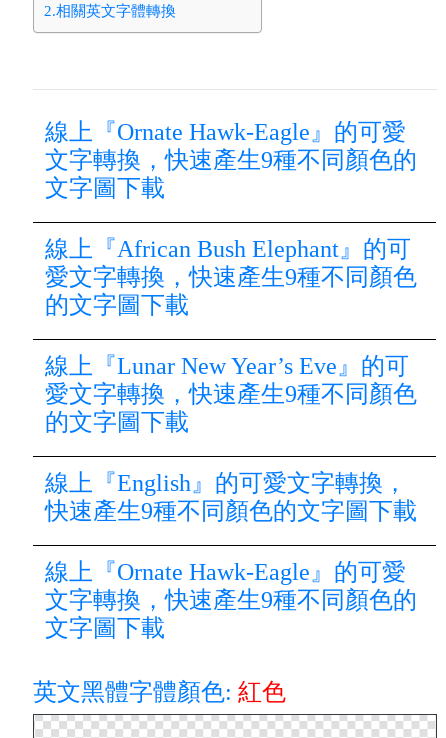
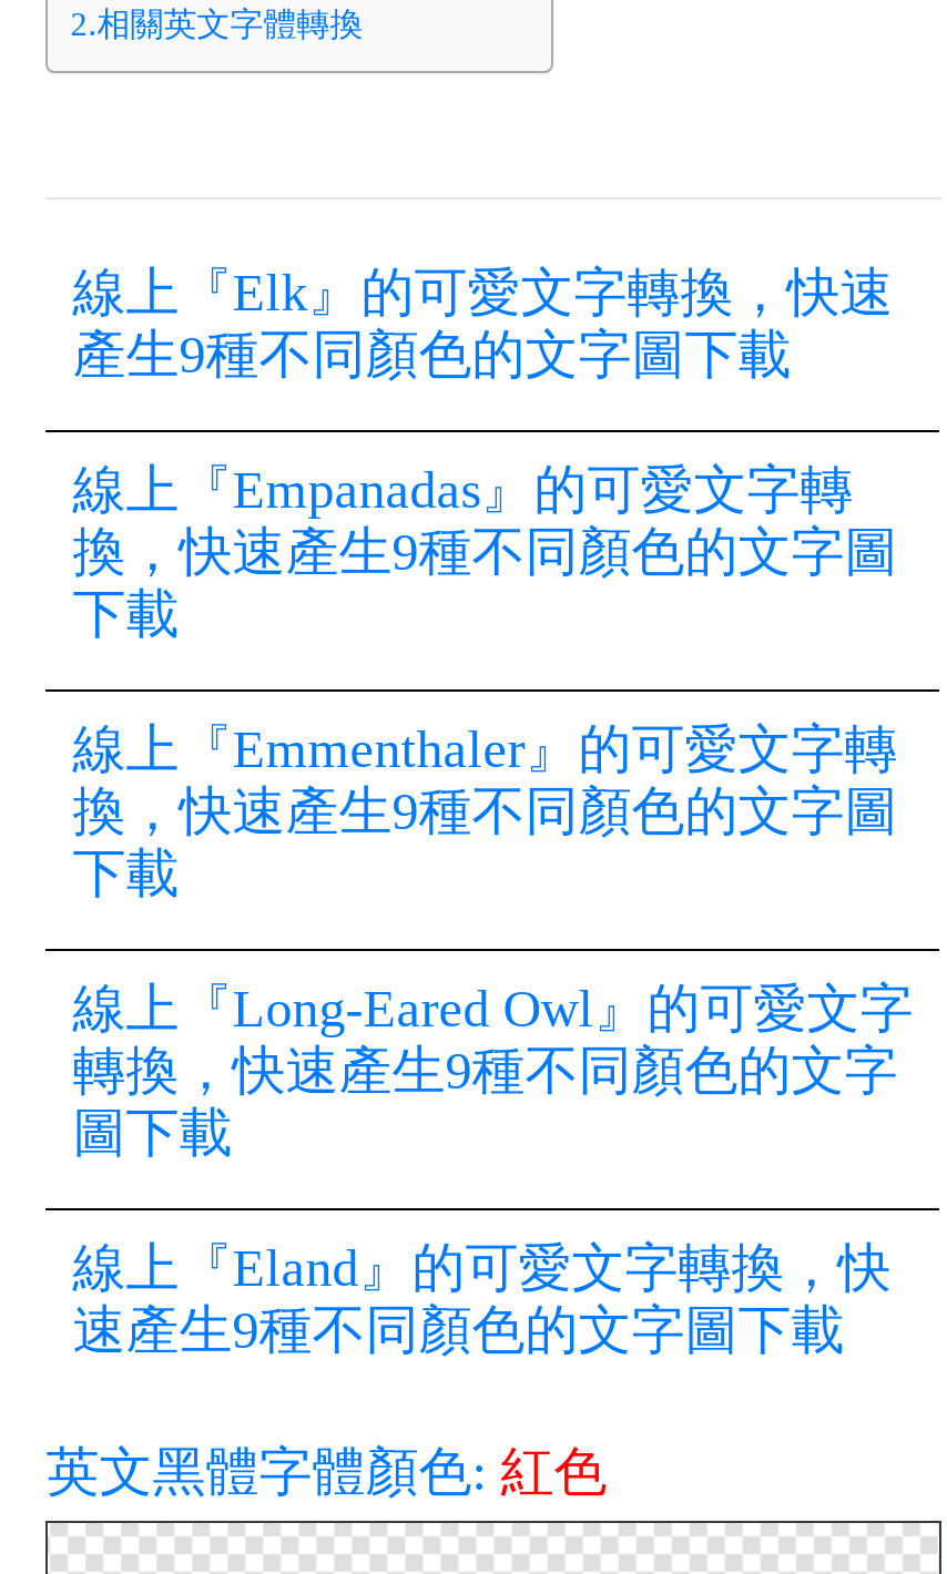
[45,119,417,201] 線上『Ornate Hawk-Eagle』的可愛 | 文字轉換，快速產生9種不同顏色的 | 文字圖下載 -> [73,264,893,384] 線上『Elk』的可愛文字轉換，快速 | 產生9種不同顏色的文字圖下載
[45,236,417,318] 線上『African Bush Elephant』的可 | 愛文字轉換，快速產生9種不同顏色 | 的文字圖下載 -> [73,461,898,643] 線上『Empanadas』的可愛文字轉 | 換，快速產生9種不同顏色的文字圖 | 下載
[45,353,417,435] 線上『Lunar New Year’s Eve』的可 | 愛文字轉換，快速產生9種不同顏色 | 的文字圖下載 -> [73,720,898,902] 線上『Emmenthaler』的可愛文字轉 | 換，快速產生9種不同顏色的文字圖 | 下載
[45,470,417,524] 線上『English』的可愛文字轉換， | 快速產生9種不同顏色的文字圖下載 -> [73,980,913,1162] 線上『Long-Eared Owl』的可愛文字 | 轉換，快速產生9種不同顏色的文字 | 圖下載
[45,559,417,641] 線上『Ornate Hawk-Eagle』的可愛 | 文字轉換，快速產生9種不同顏色的 | 文字圖下載 -> [73,1239,891,1359] 線上『Eland』的可愛文字轉換，快 | 速產生9種不同顏色的文字圖下載

